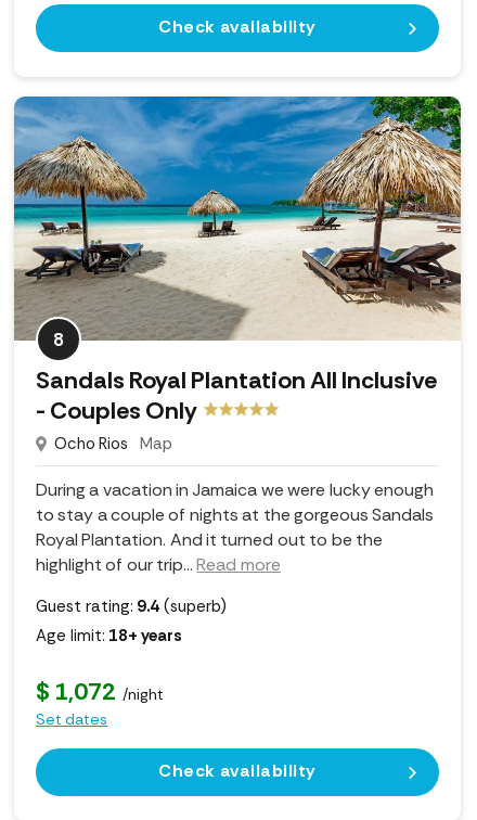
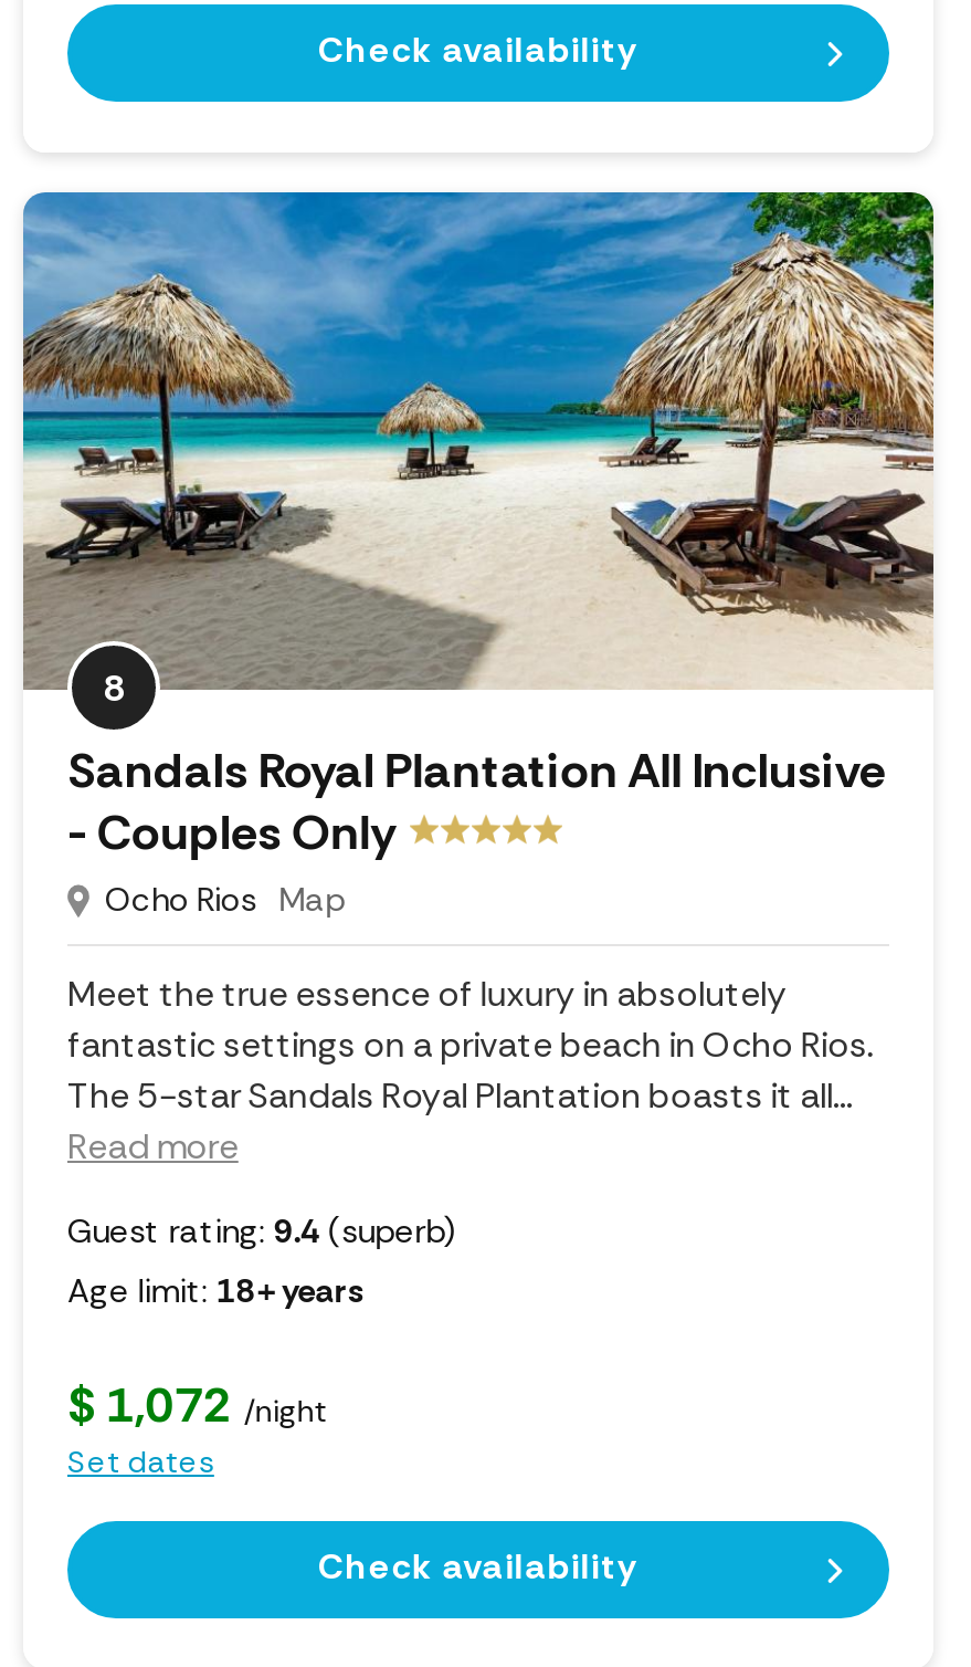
[36,478,434,576] During a vacation in Jamaica we were lucky enough | to stay a couple of nights at the gorgeous Sandals | Royal Plantation. And it turned out to be the | highlight of our trip... Read more -> [67,971,874,1170] Meet the true essence of luxury in absolutely | fantastic settings on a private beach in Ocho Rios. | The 5-star Sandals Royal Plantation boasts it all... | Read more

